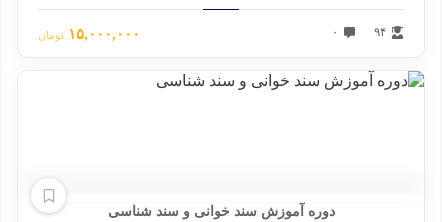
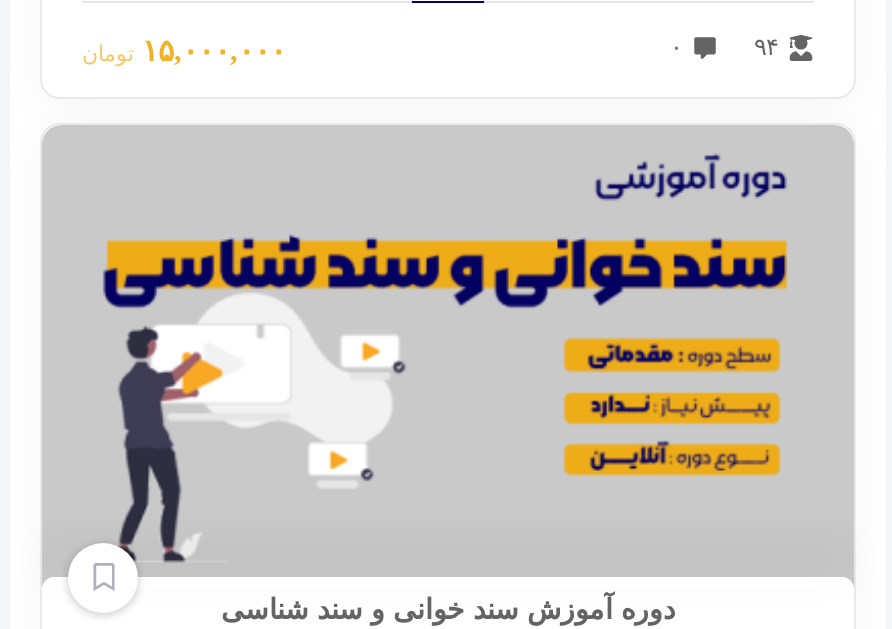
none -> [42,125,854,579] [image]

